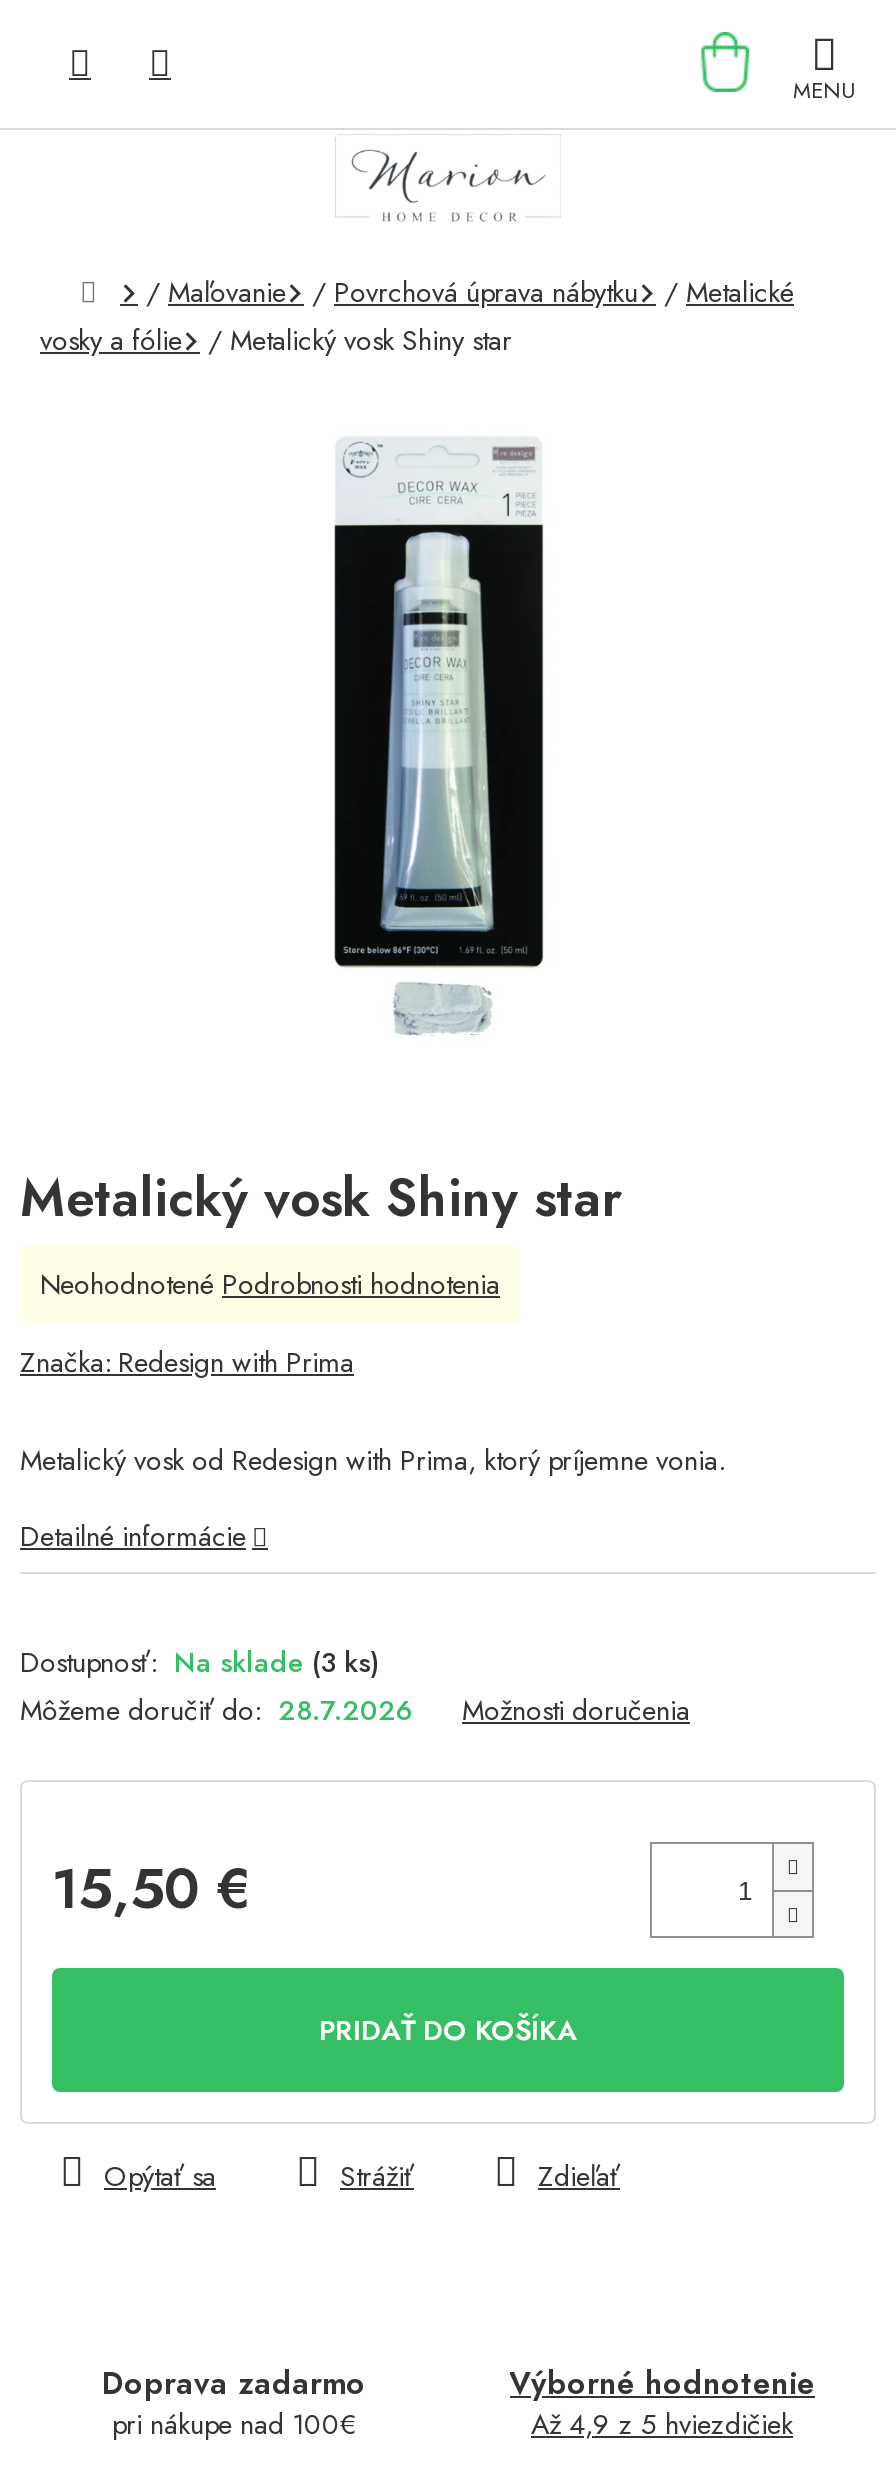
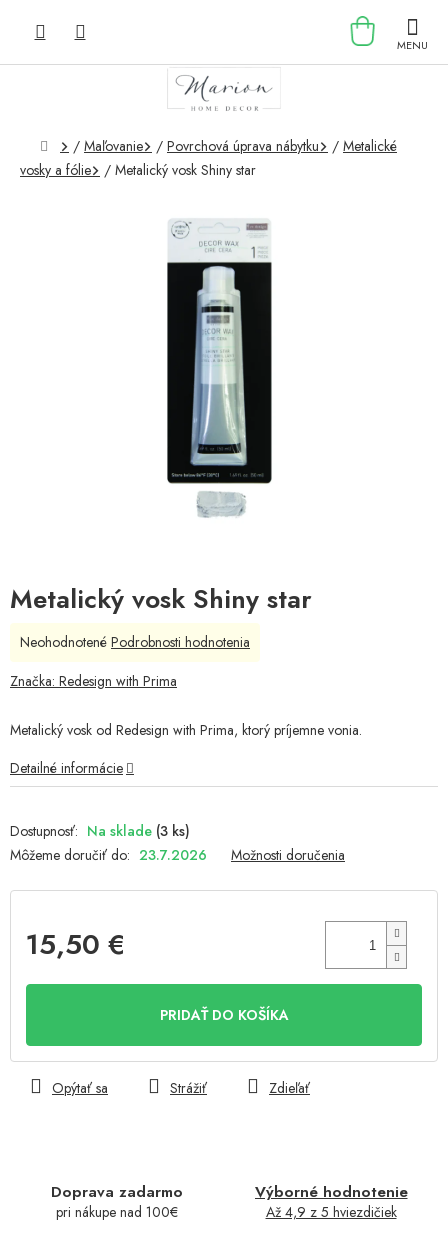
[20,1691,414,1731] Môžeme doručiť do: 28.7.2026 -> [10,845,207,865] Môžeme doručiť do: 23.7.2026

